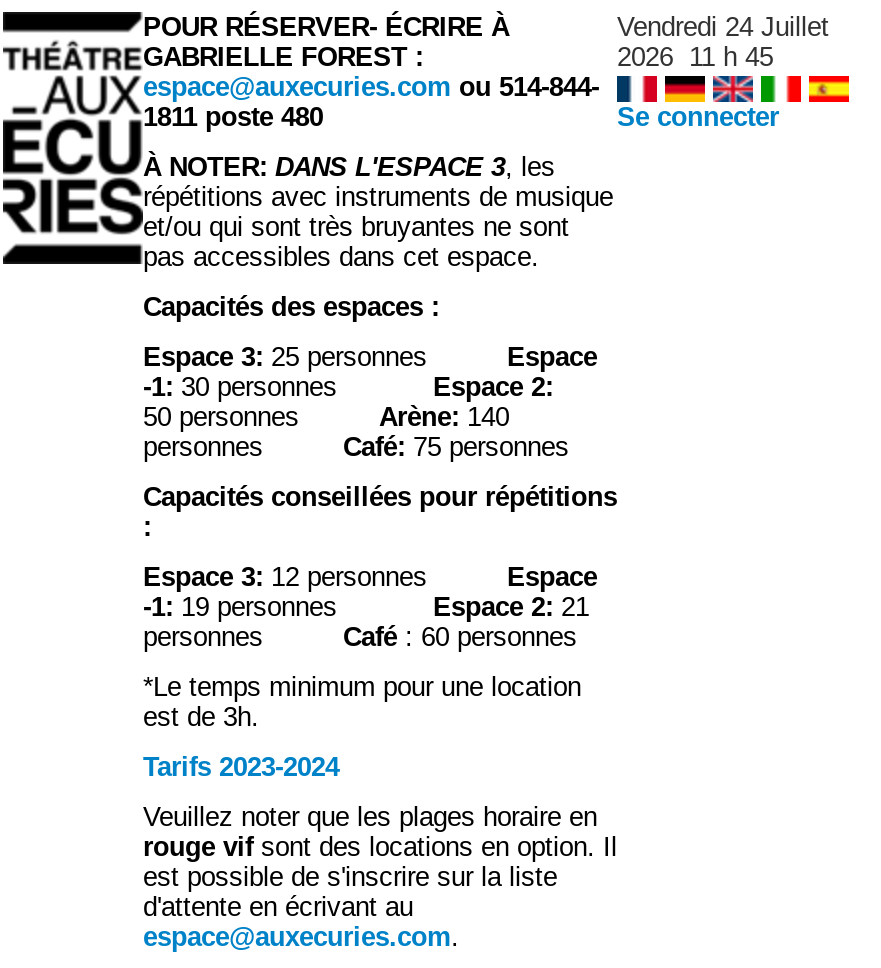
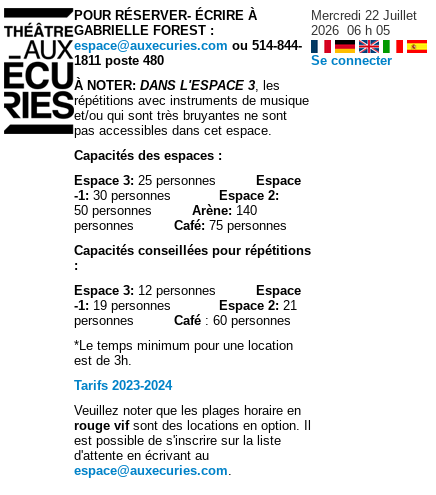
[617,12,829,42] Vendredi 24 Juillet -> [311,8,417,23] Mercredi 22 Juillet
[617,42,773,72] 2026 11 h 45 -> [311,23,390,38] 2026 06 h 05

